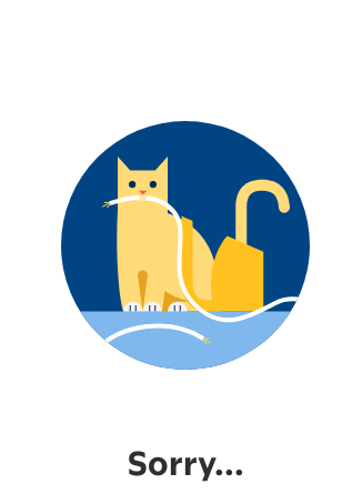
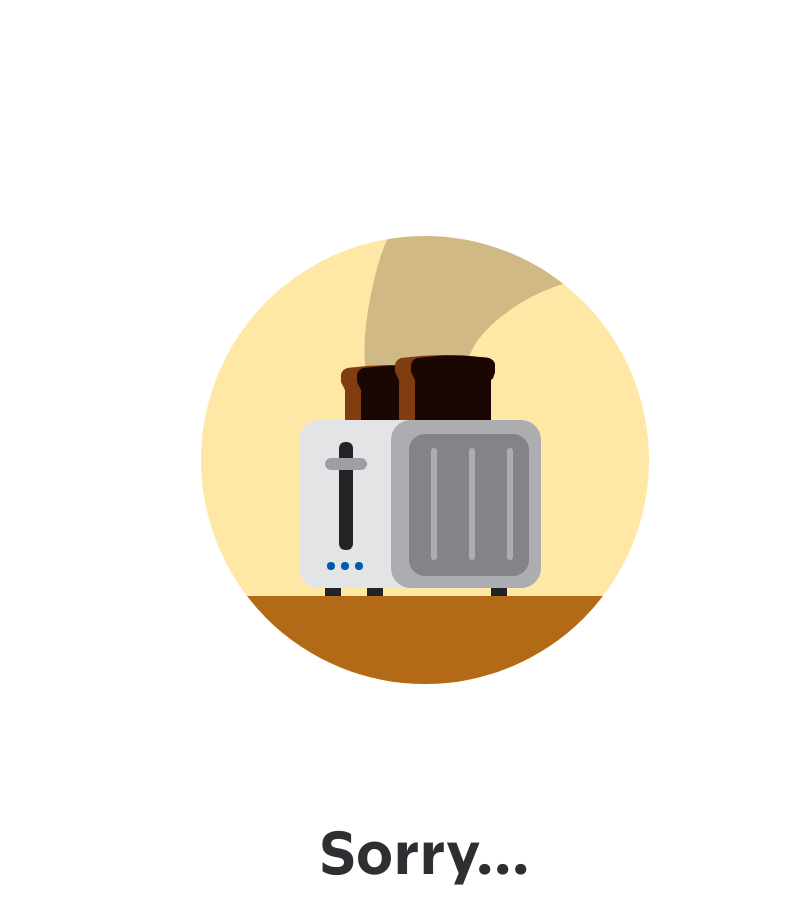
[60,120,311,371] [image] -> [201,234,649,686] [image]

